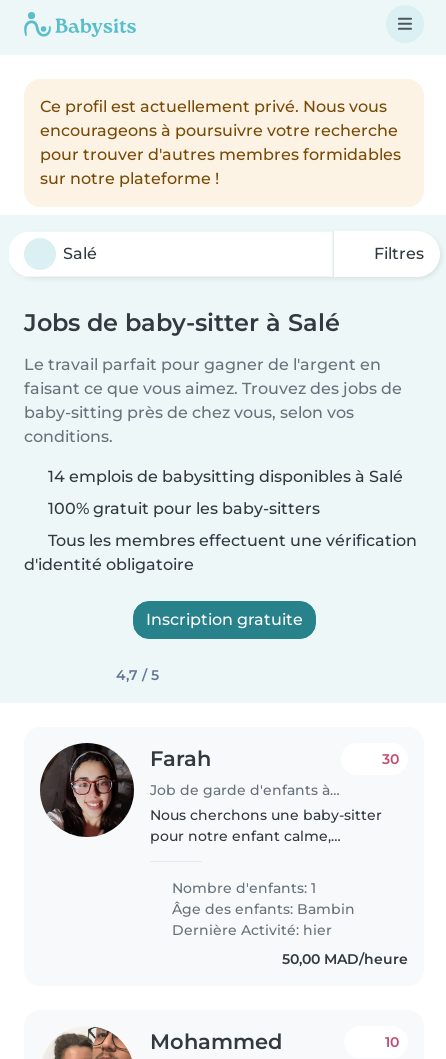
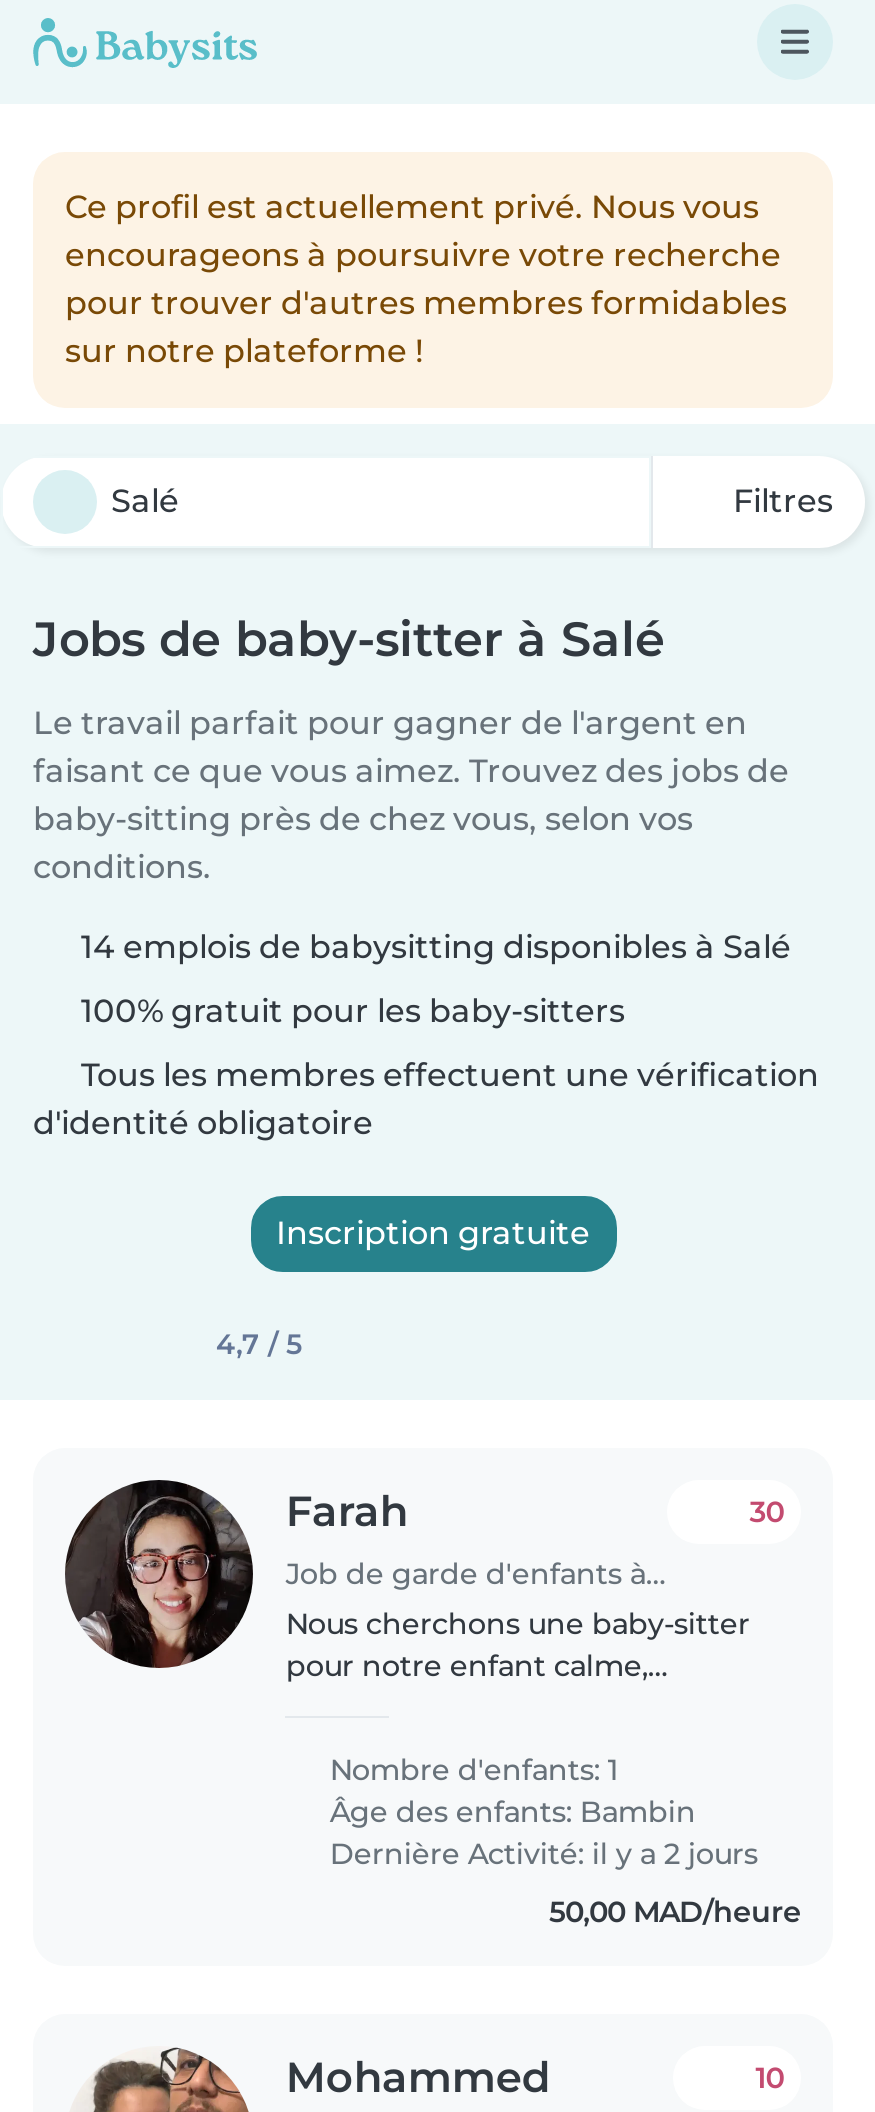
[168,921,332,939] Dernière Activité: hier -> [322,1836,758,1872] Dernière Activité: il y a 2 jours

